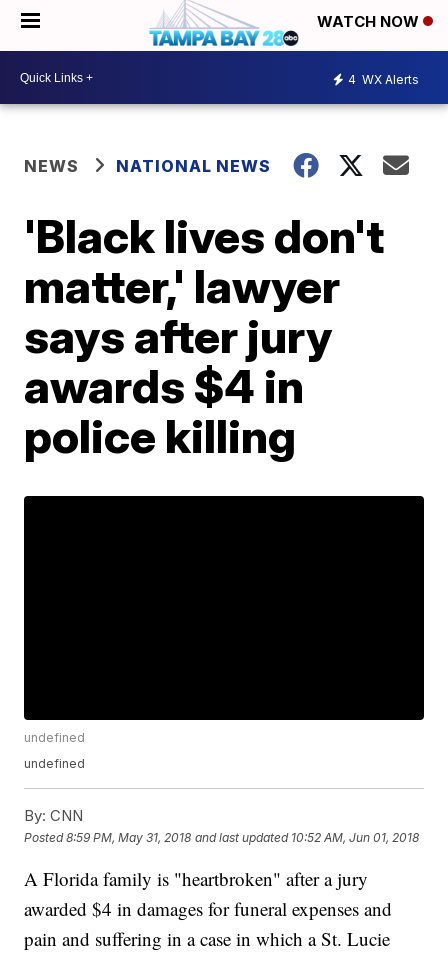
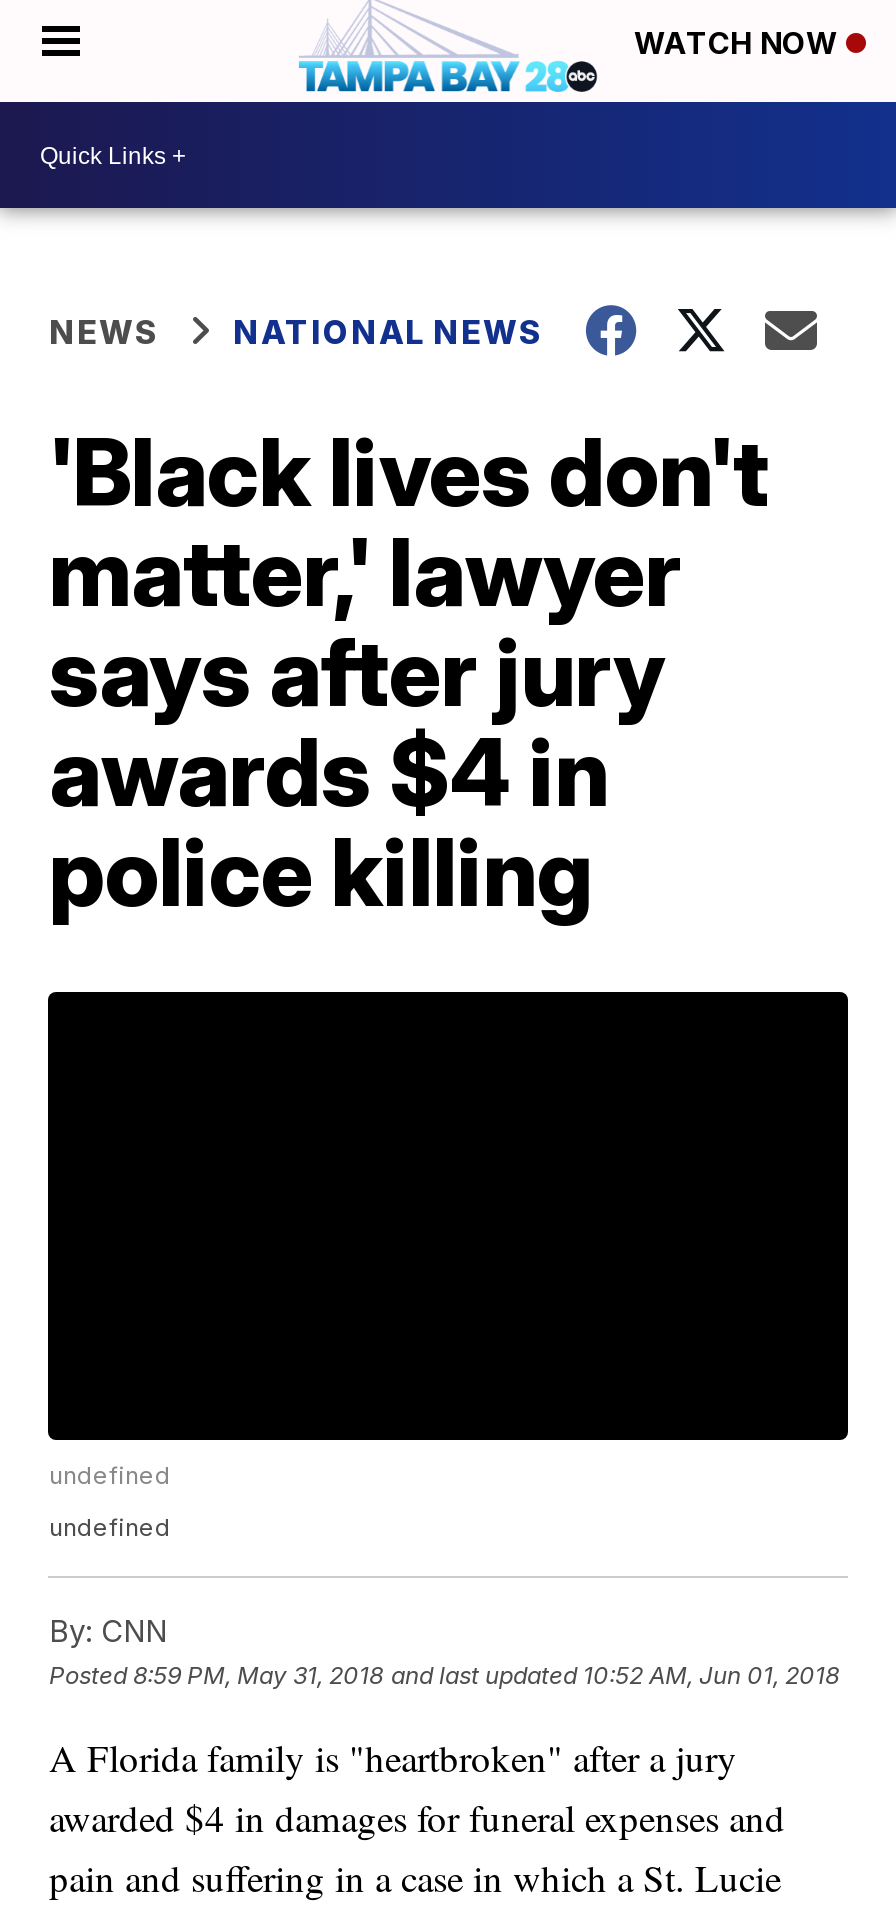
[348,71,419,86] 4 WX Alerts -> none

